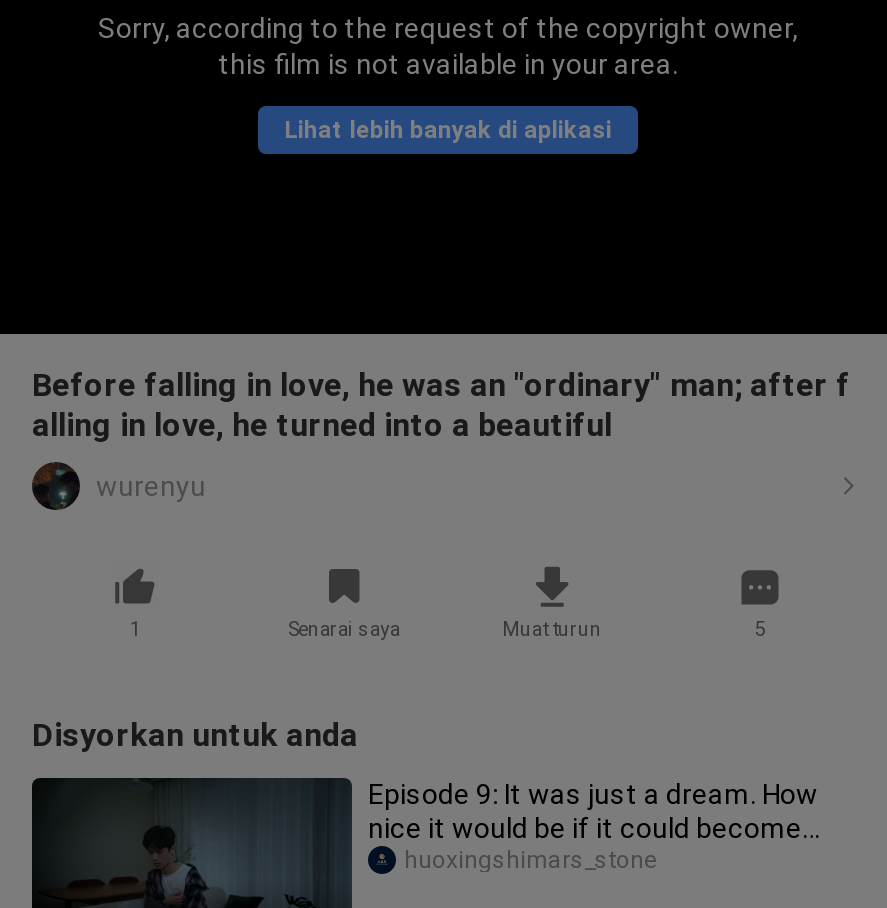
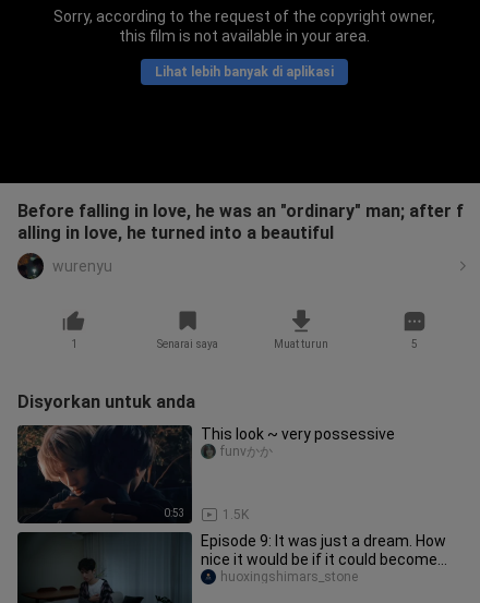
none -> [17,424,192,524] [image] | 0:53
none -> [201,425,395,443] This look ~ very possessive
none -> [220,444,273,459] funvかか
none -> [223,507,249,522] 1.5K

